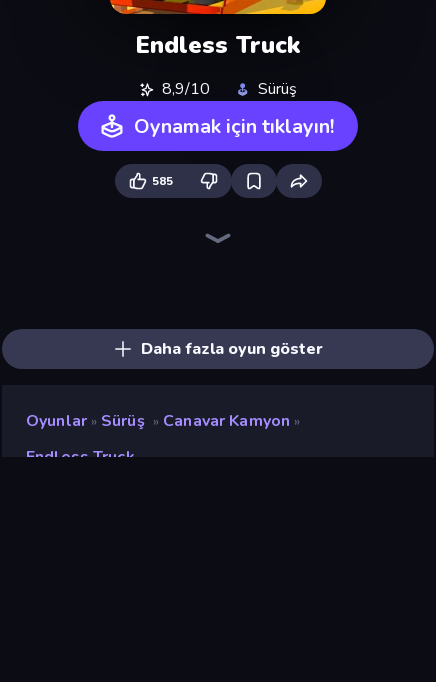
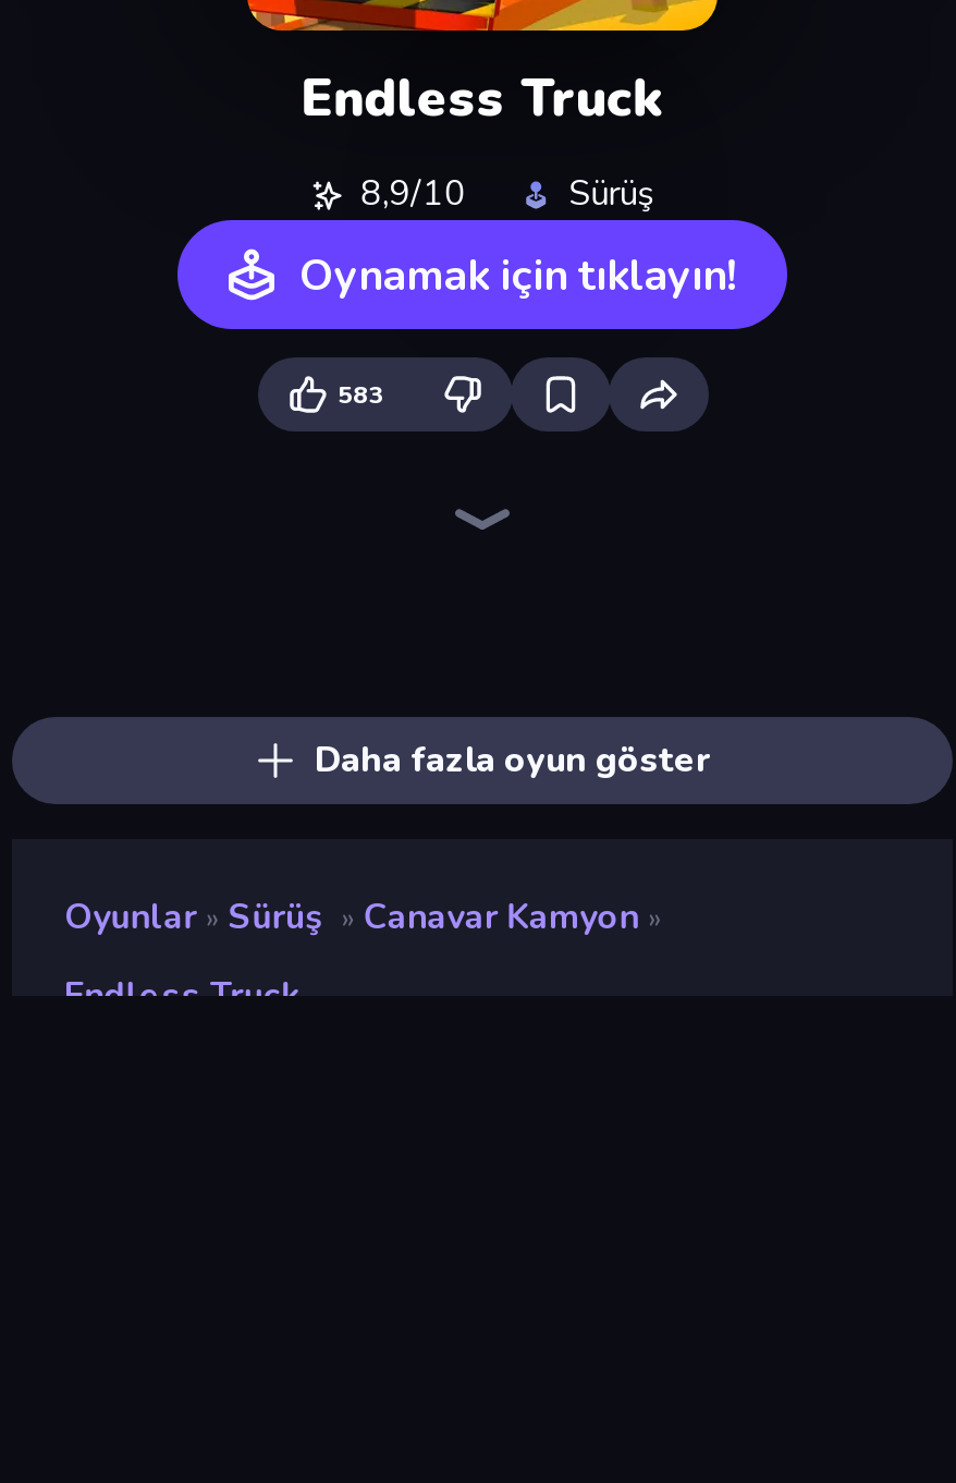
[151,173,172,188] 585 -> [338,378,383,411] 583

